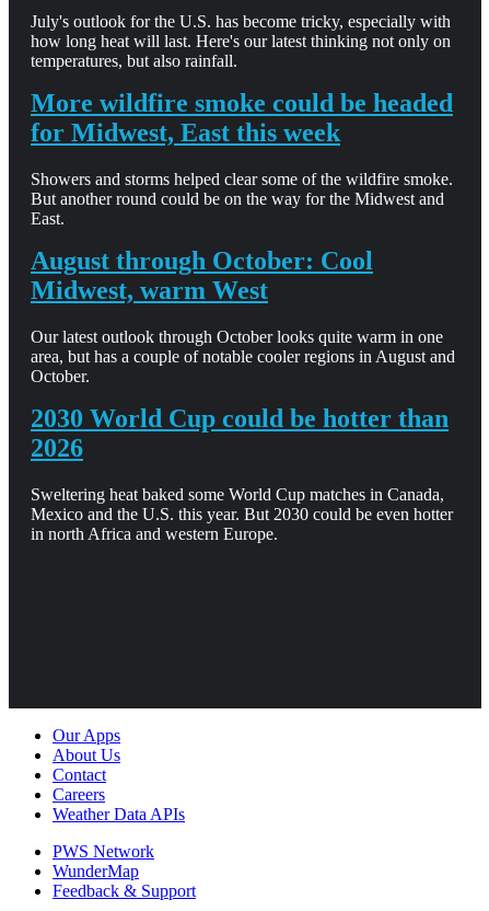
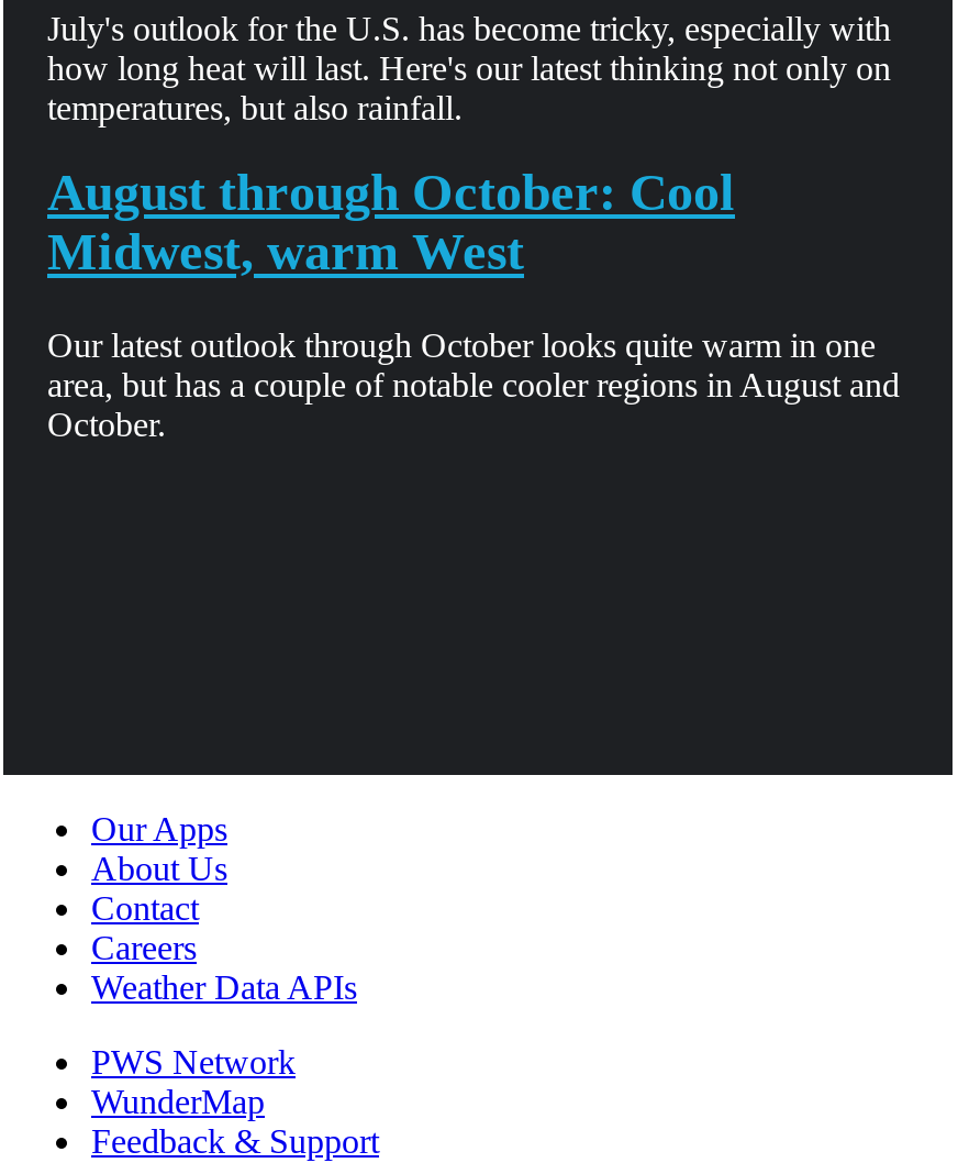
[31,89,453,228] More wildfire smoke could be headed | for Midwest, East this week | Showers and storms helped clear some of the wildfire smoke. | But another round could be on the way for the Midwest and | East. -> none
[31,404,453,543] 2030 World Cup could be hotter than | 2026 | Sweltering heat baked some World Cup matches in Canada, | Mexico and the U.S. this year. But 2030 could be even hotter | in north Africa and western Europe. -> none

